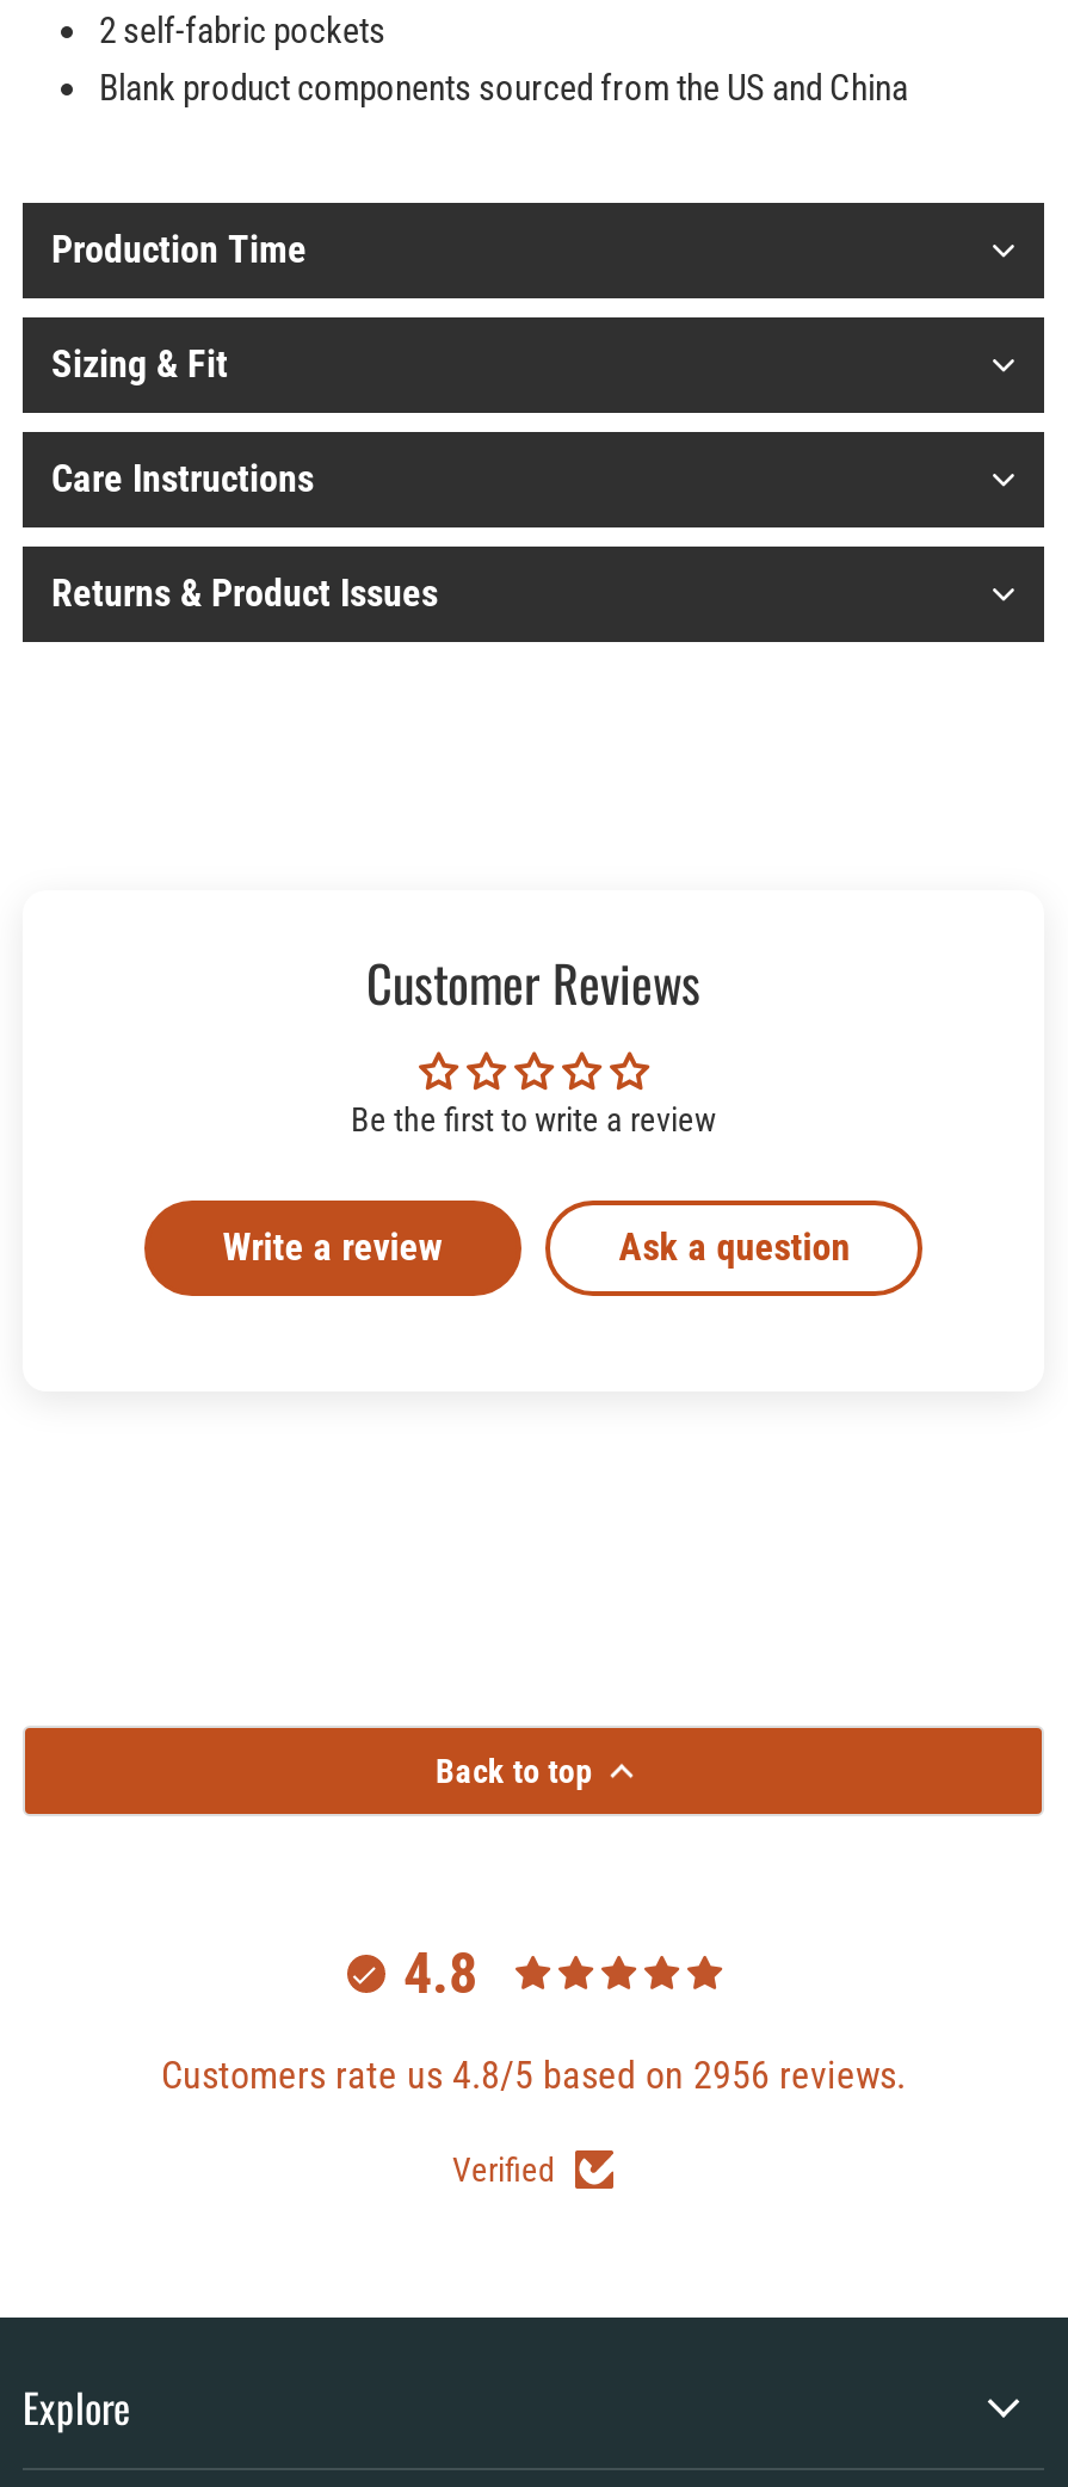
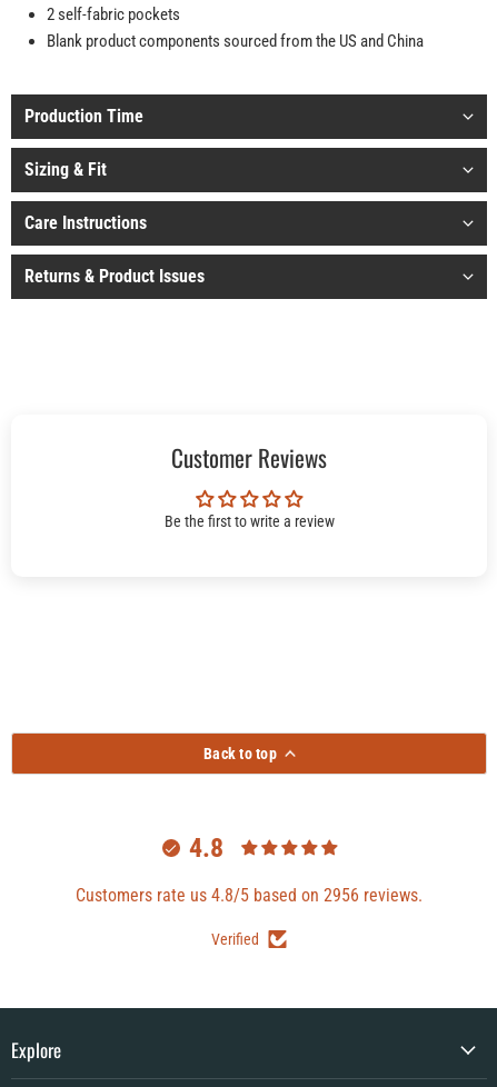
[223,1225,850,1270] Write a review | Ask a question -> none

